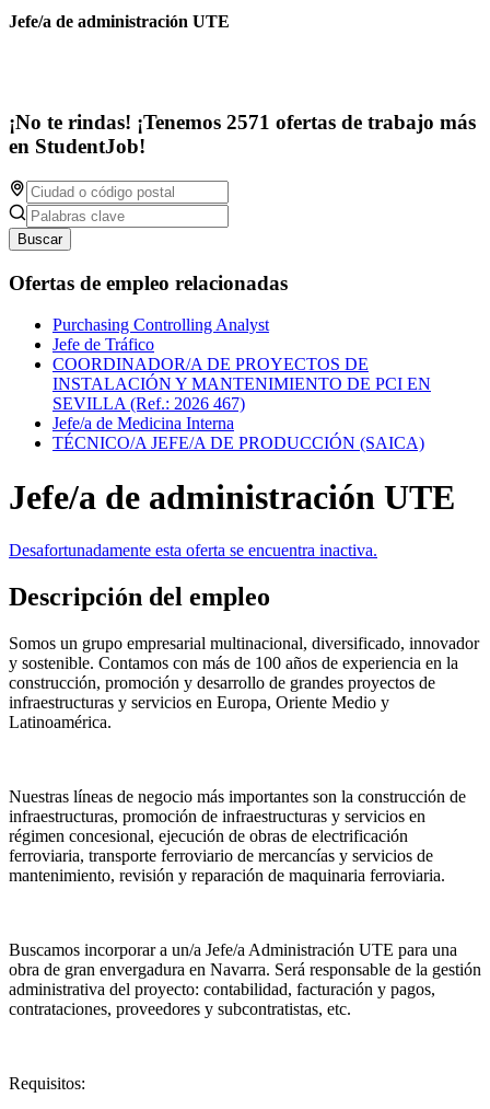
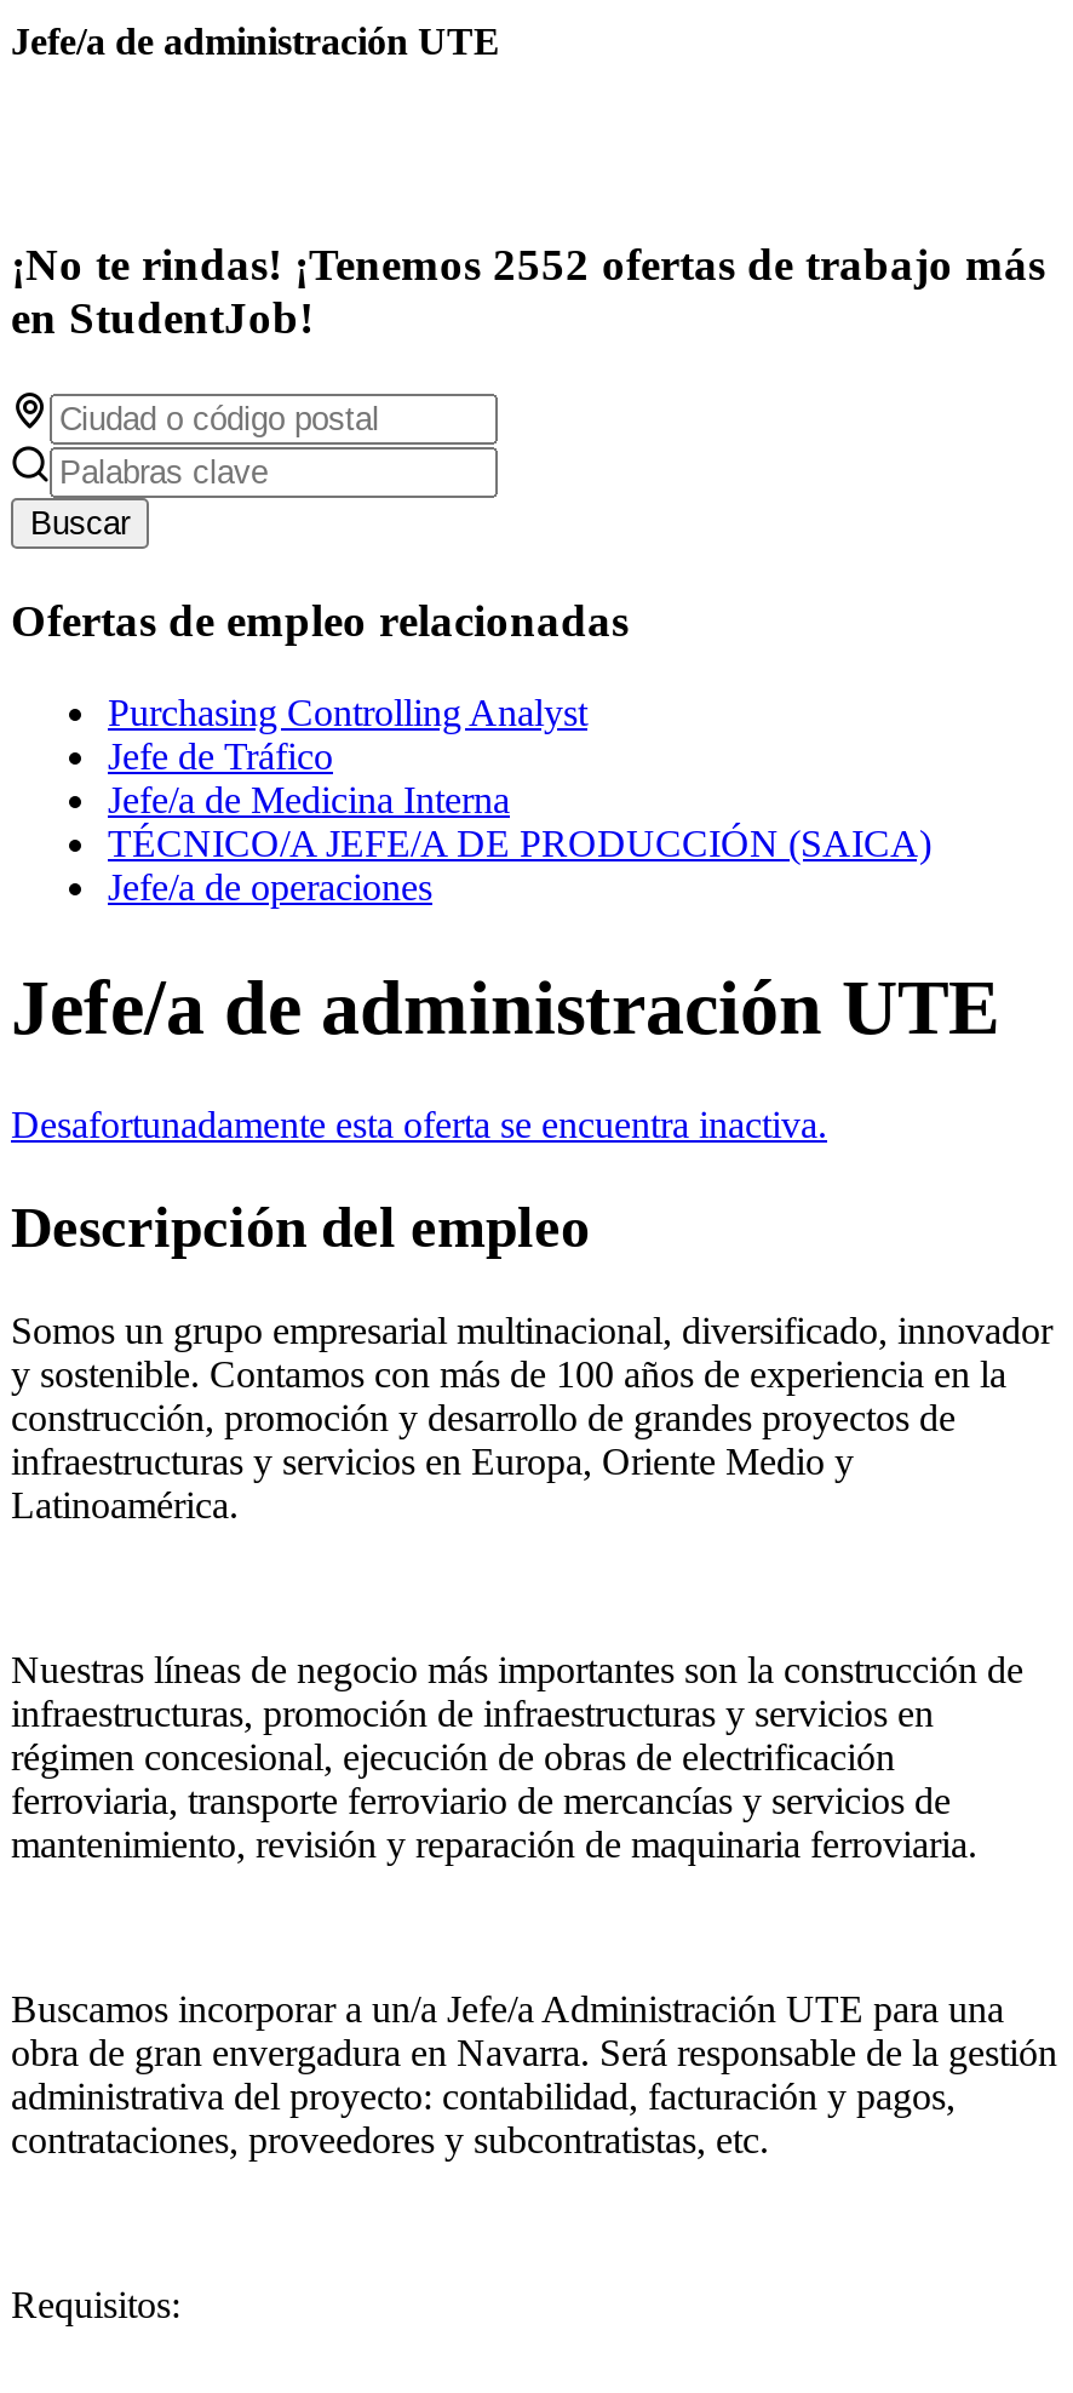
[9,111,476,134] ¡No te rindas! ¡Tenemos 2571 ofertas de trabajo más -> [11,239,1045,290] ¡No te rindas! ¡Tenemos 2552 ofertas de trabajo más
[52,355,431,413] COORDINADOR/A DE PROYECTOS DE | INSTALACIÓN Y MANTENIMIENTO DE PCI EN | SEVILLA (Ref.: 2026 467) -> none
moved [52,414,424,453] -> [108,780,931,865]: Jefe/a de Medicina Interna | TÉCNICO/A JEFE/A DE PRODUCCIÓN (SAICA)
none -> [108,867,432,908] Jefe/a de operaciones

